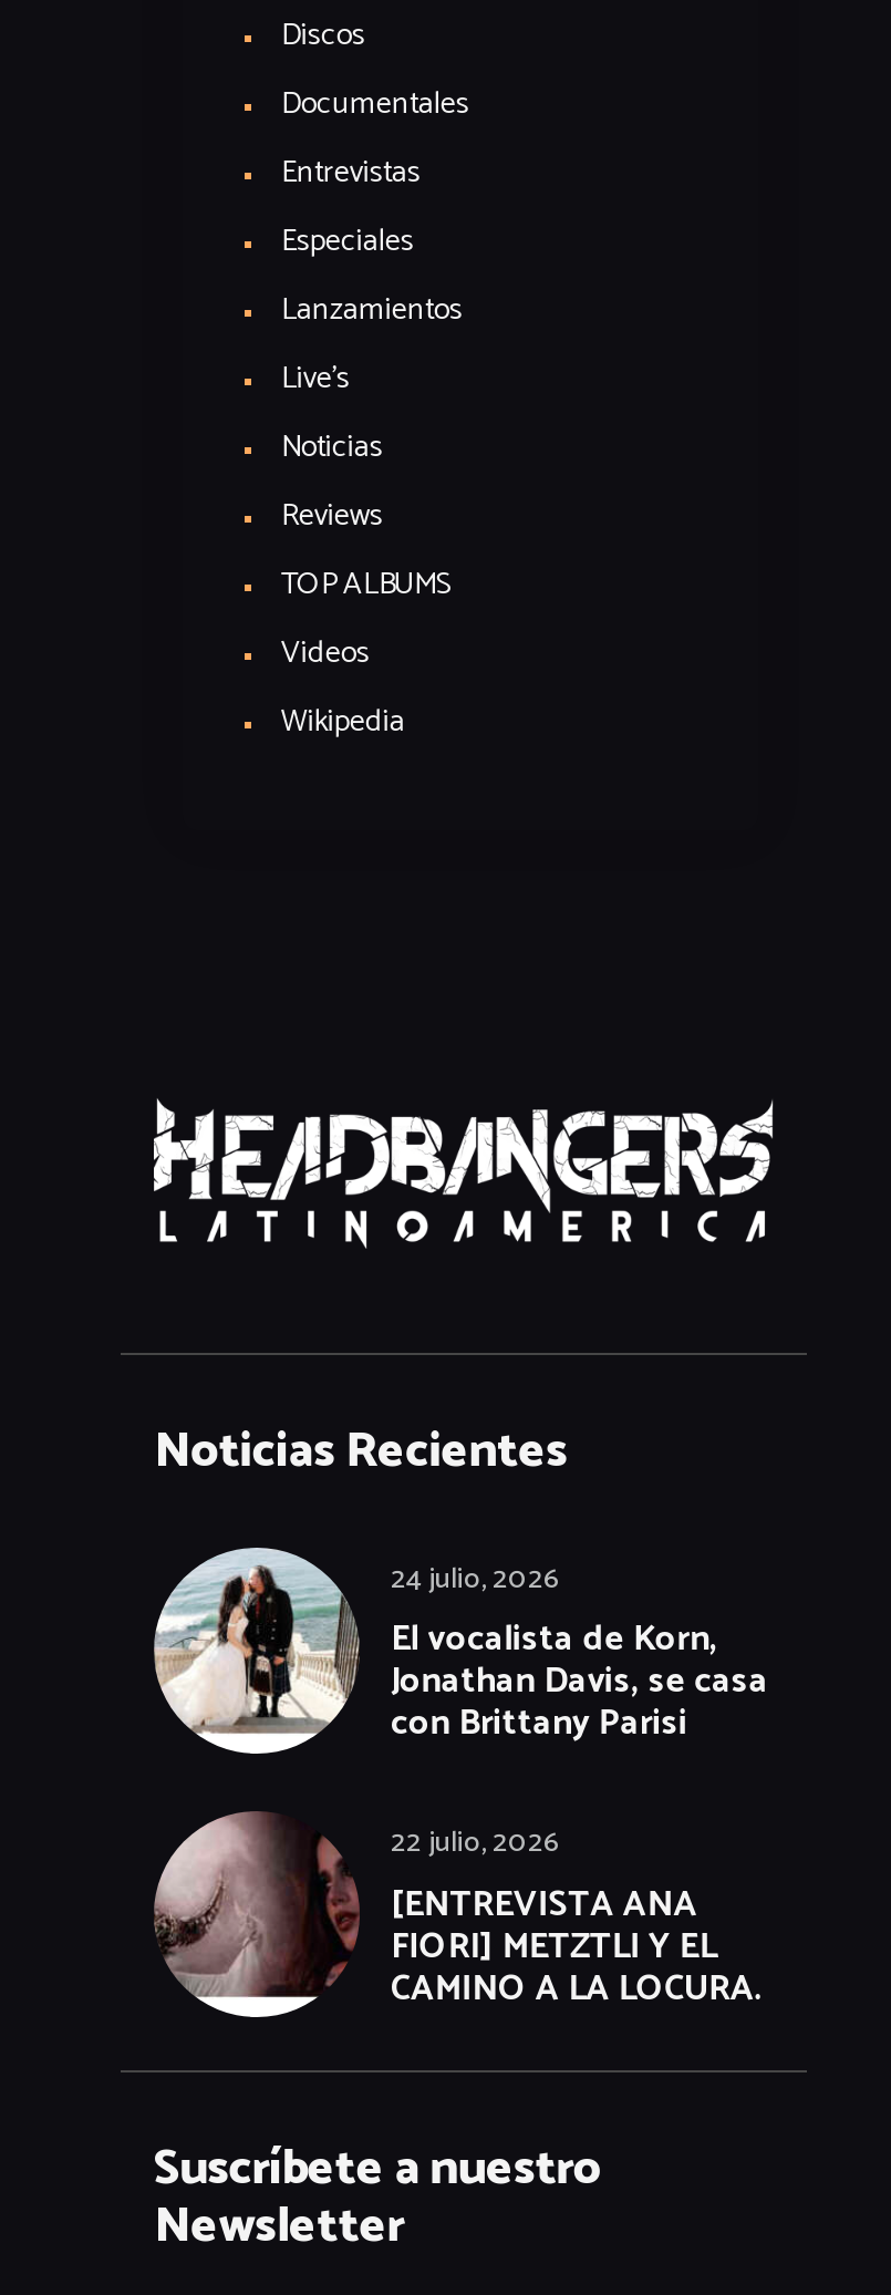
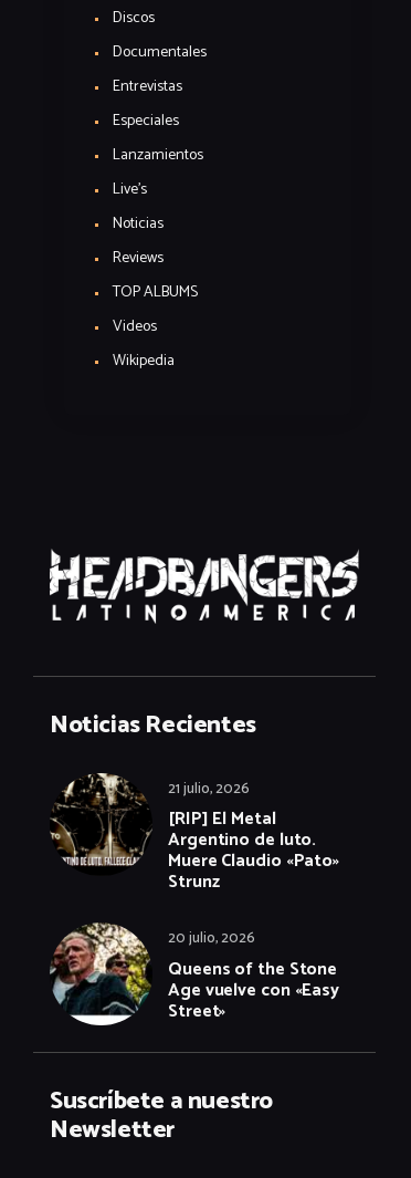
[152,1545,769,1756] [image] | 24 julio, 2026 | El vocalista de Korn, | Jonathan Davis, se casa | con Brittany Parisi -> [51,773,339,897] [image] | 21 julio, 2026 | [RIP] El Metal | Argentino de luto. | Muere Claudio «Pato» | Strunz
[154,1813,763,2019] [image] | 22 julio, 2026 | [ENTREVISTA ANA | FIORI] METZTLI Y EL | CAMINO A LA LOCURA. -> [51,924,339,1026] [image] | 20 julio, 2026 | Queens of the Stone | Age vuelve con «Easy | Street»

